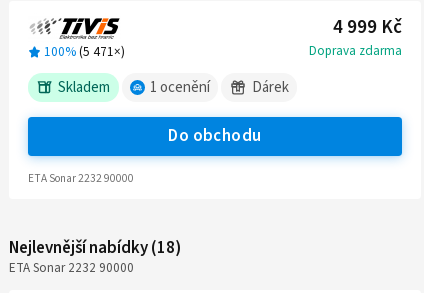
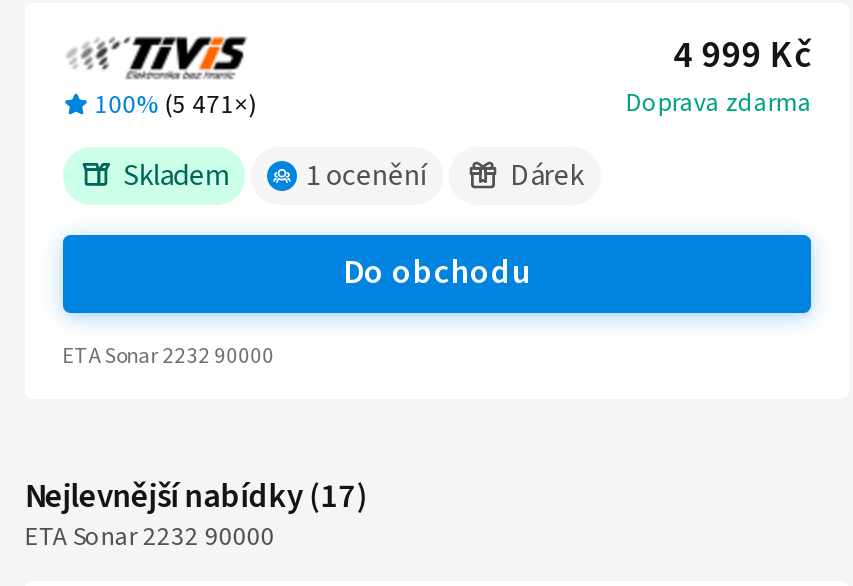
[9,236,181,260] Nejlevnější nabídky (18) -> [25,473,369,521] Nejlevnější nabídky (17)

